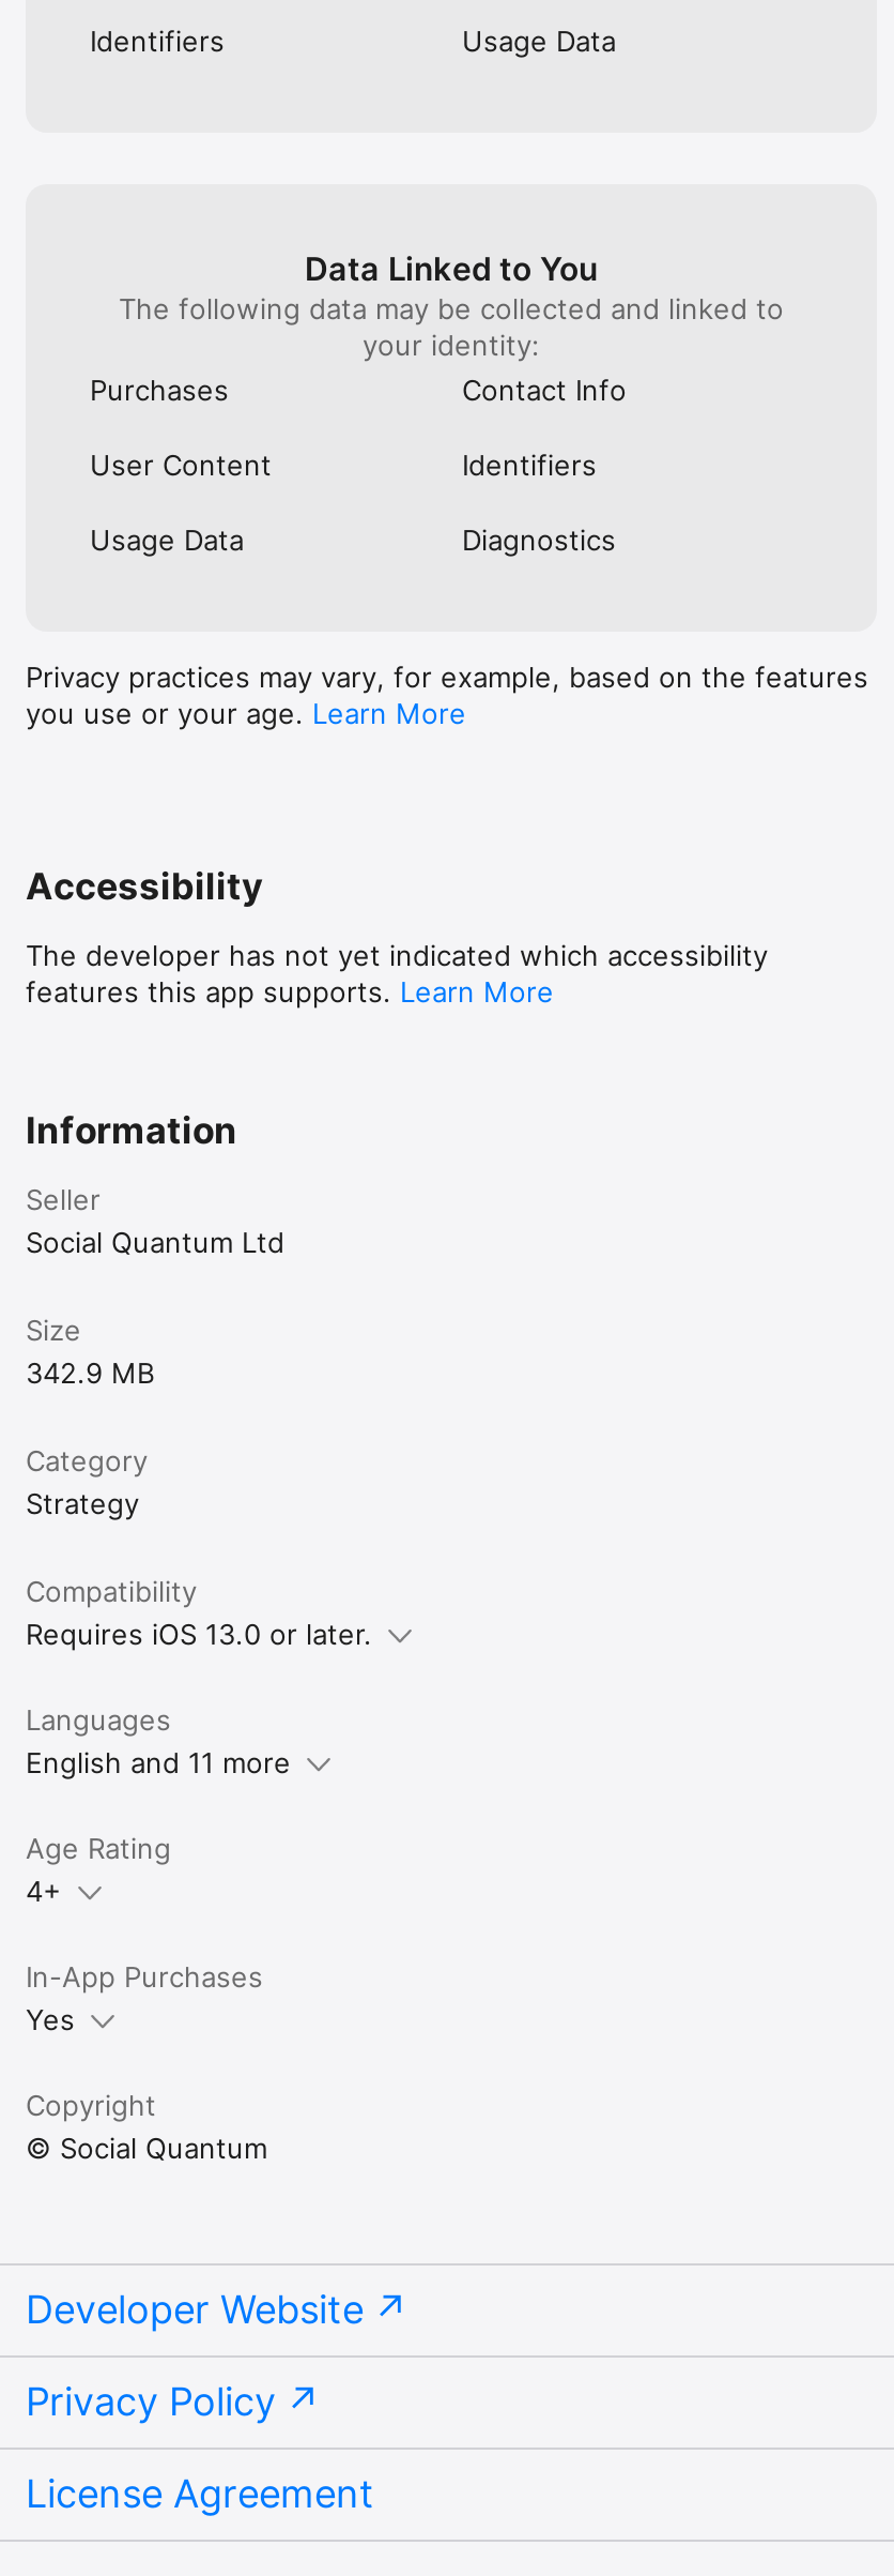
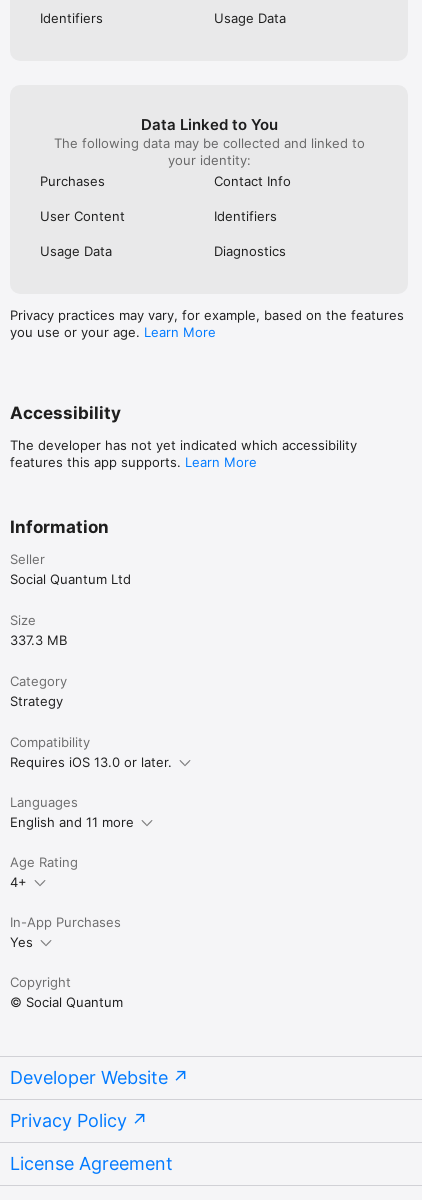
[26,1355,154,1389] 342.9 MB -> [10,632,67,648] 337.3 MB

